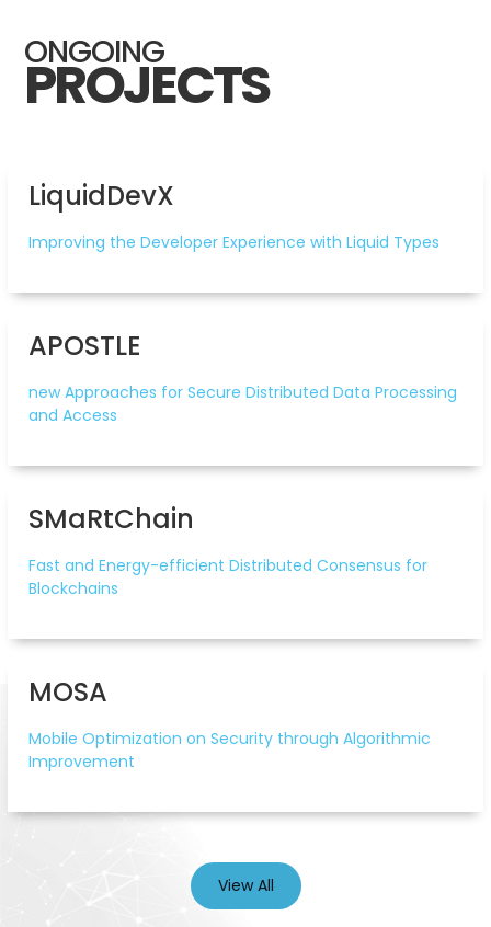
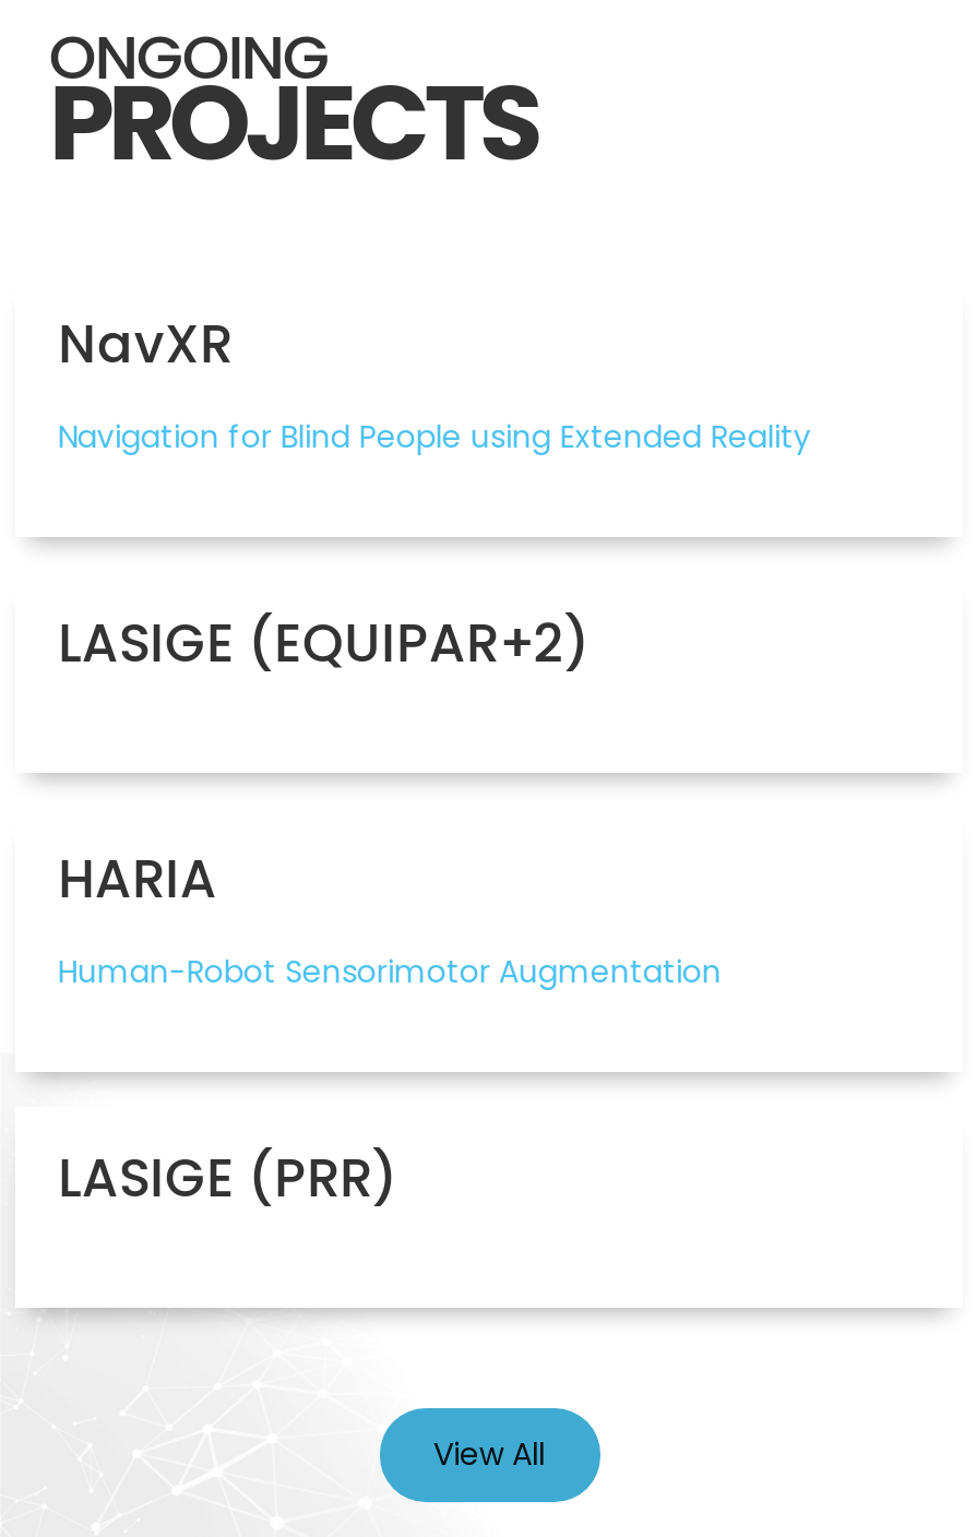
[29,178,457,772] LiquidDevX | Improving the Developer Experience with Liquid Types | APOSTLE | new Approaches for Secure Distributed Data Processing | and Access | SMaRtChain | Fast and Energy-efficient Distributed Consensus for | Blockchains | MOSA | Mobile Optimization on Security through Algorithmic | Improvement -> [58,308,811,1214] NavXR | Navigation for Blind People using Extended Reality | LASIGE (EQUIPAR+2) | HARIA | Human-Robot Sensorimotor Augmentation | LASIGE (PRR)

